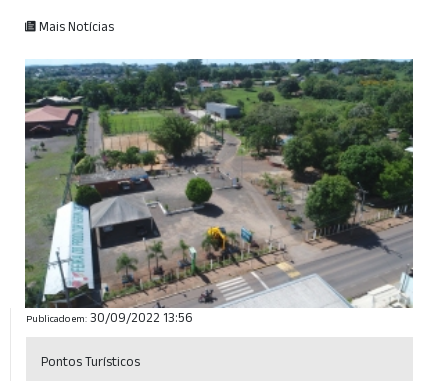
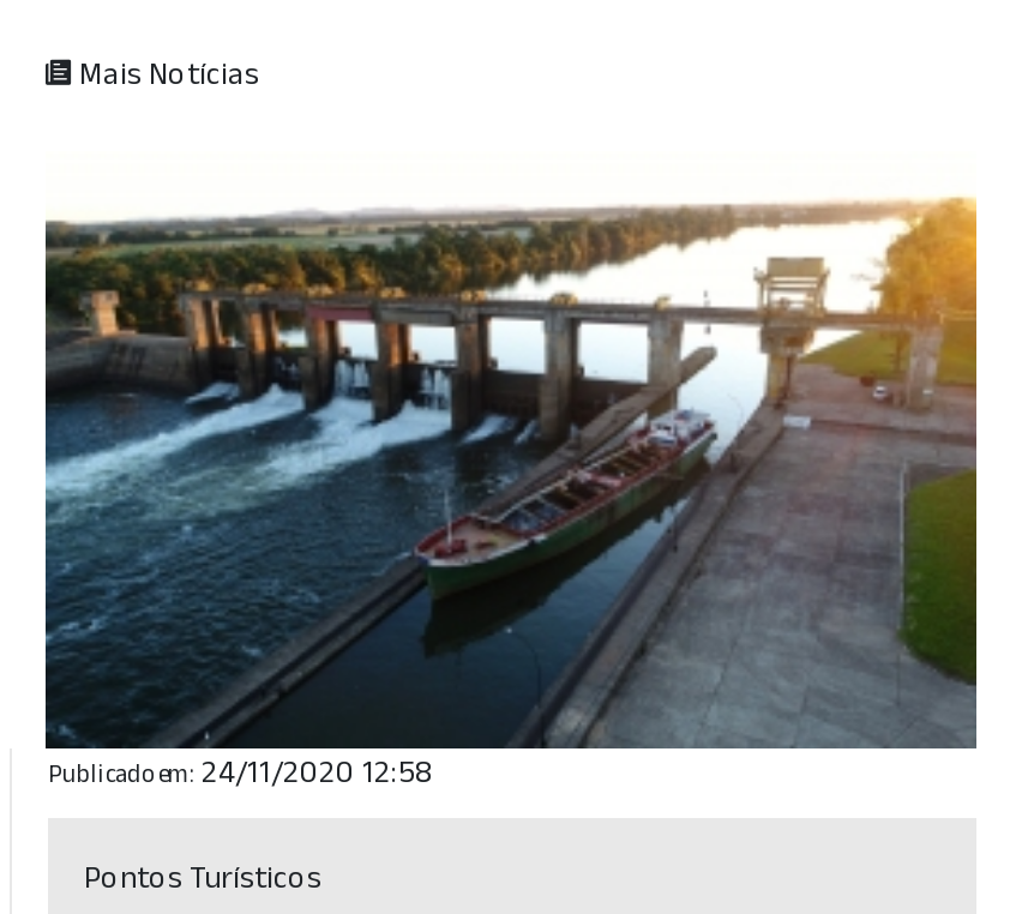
[24,58,414,325] [image] | Publicado em: 30/09/2022 13:56 -> [43,151,979,789] [image] | Publicado em: 24/11/2020 12:58

